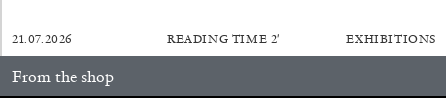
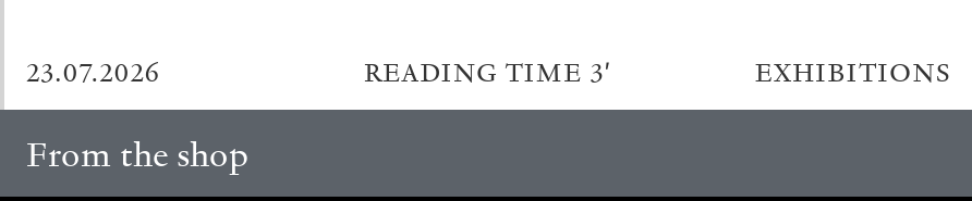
[12,31,281,45] 21.07.2026 | READING TIME 2′ -> [26,56,612,87] 23.07.2026 | READING TIME 3′

